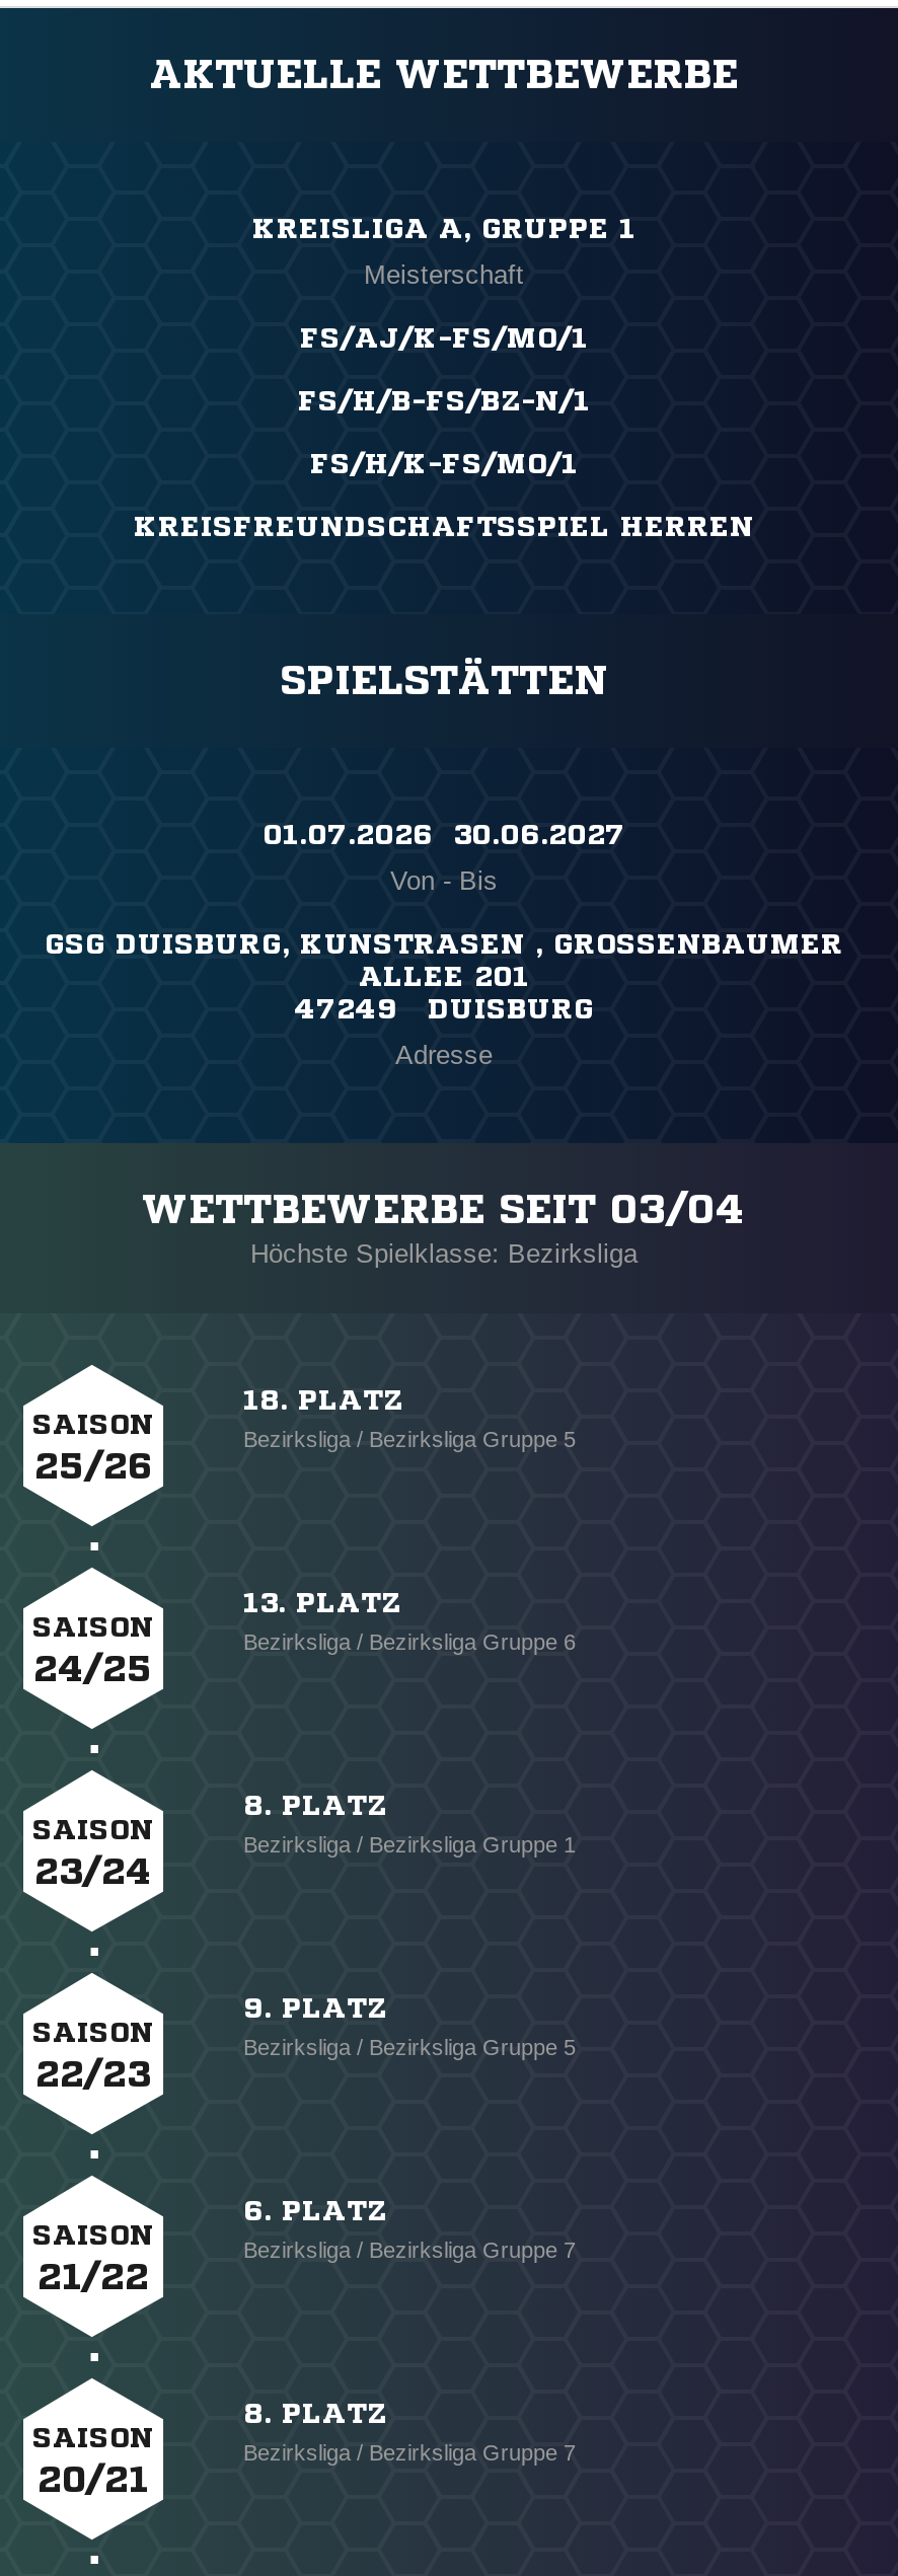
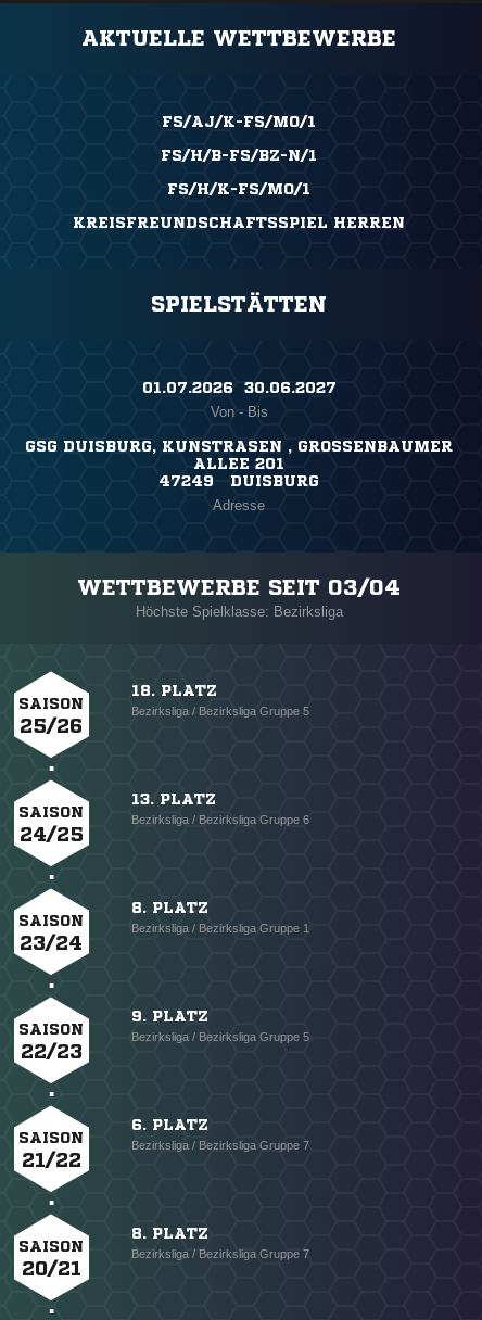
[252,216,635,291] KREISLIGA A, GRUPPE 1 | Meisterschaft -> none

